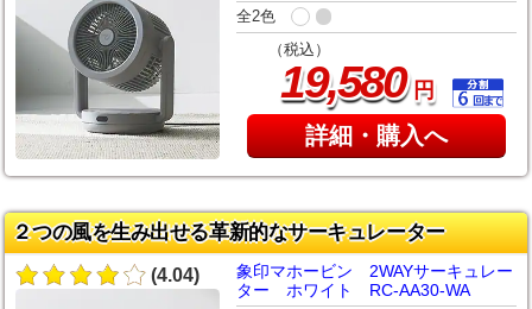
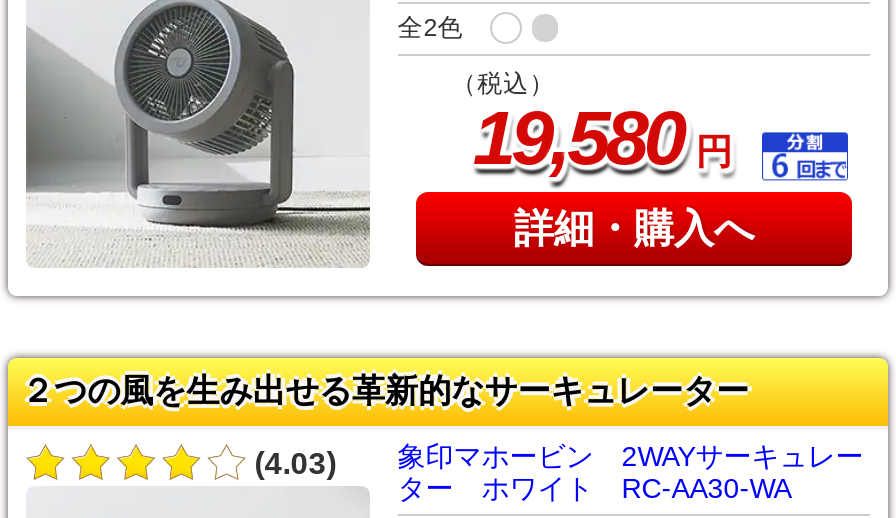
[151,262,513,285] (4.04) 象印マホービン 2WAYサーキュレー -> [255,440,863,480] (4.03) 象印マホービン 2WAYサーキュレー

